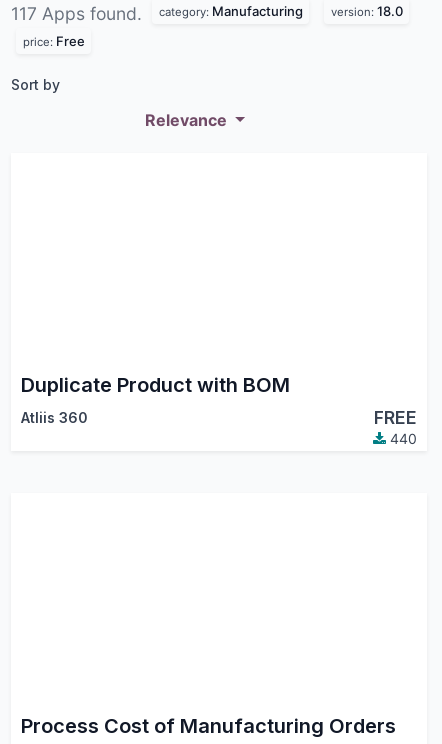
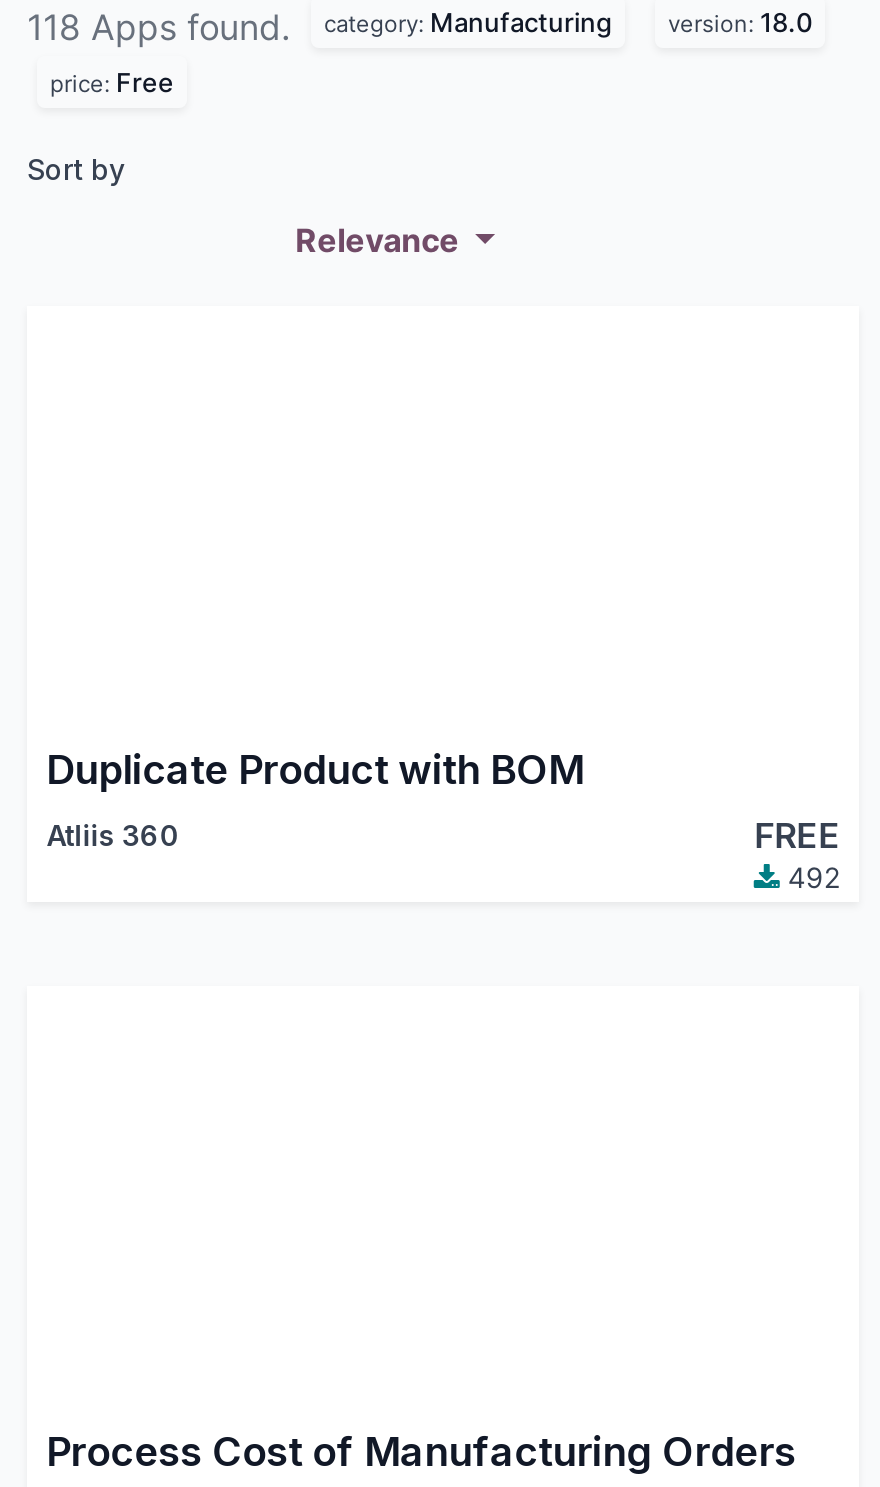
[11,2,402,24] 117 Apps found. category: Manufacturing version: 18.0 -> [27,5,812,48] 118 Apps found. category: Manufacturing version: 18.0
[386,430,417,447] 440 -> [780,861,840,895] 492

